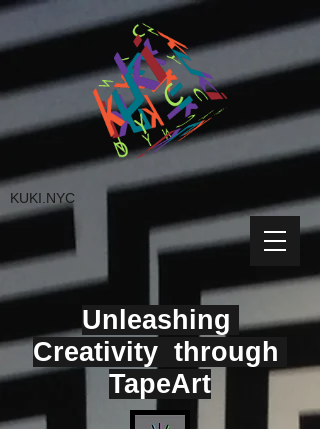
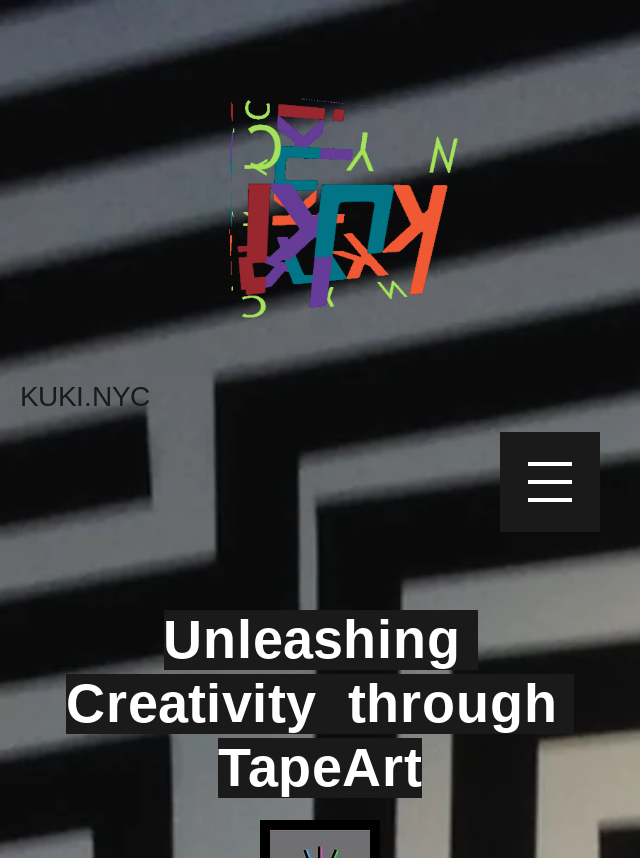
[92,23,228,159] [image] -> [188,50,458,320] [image]

